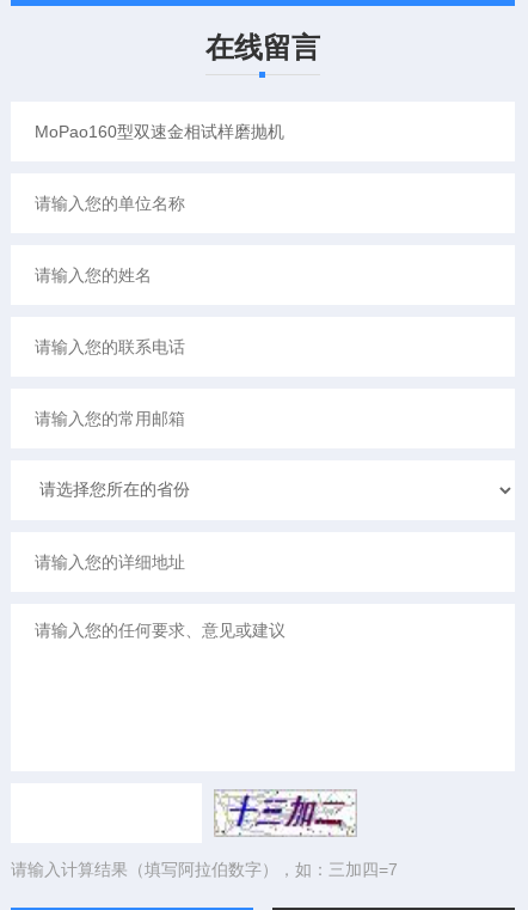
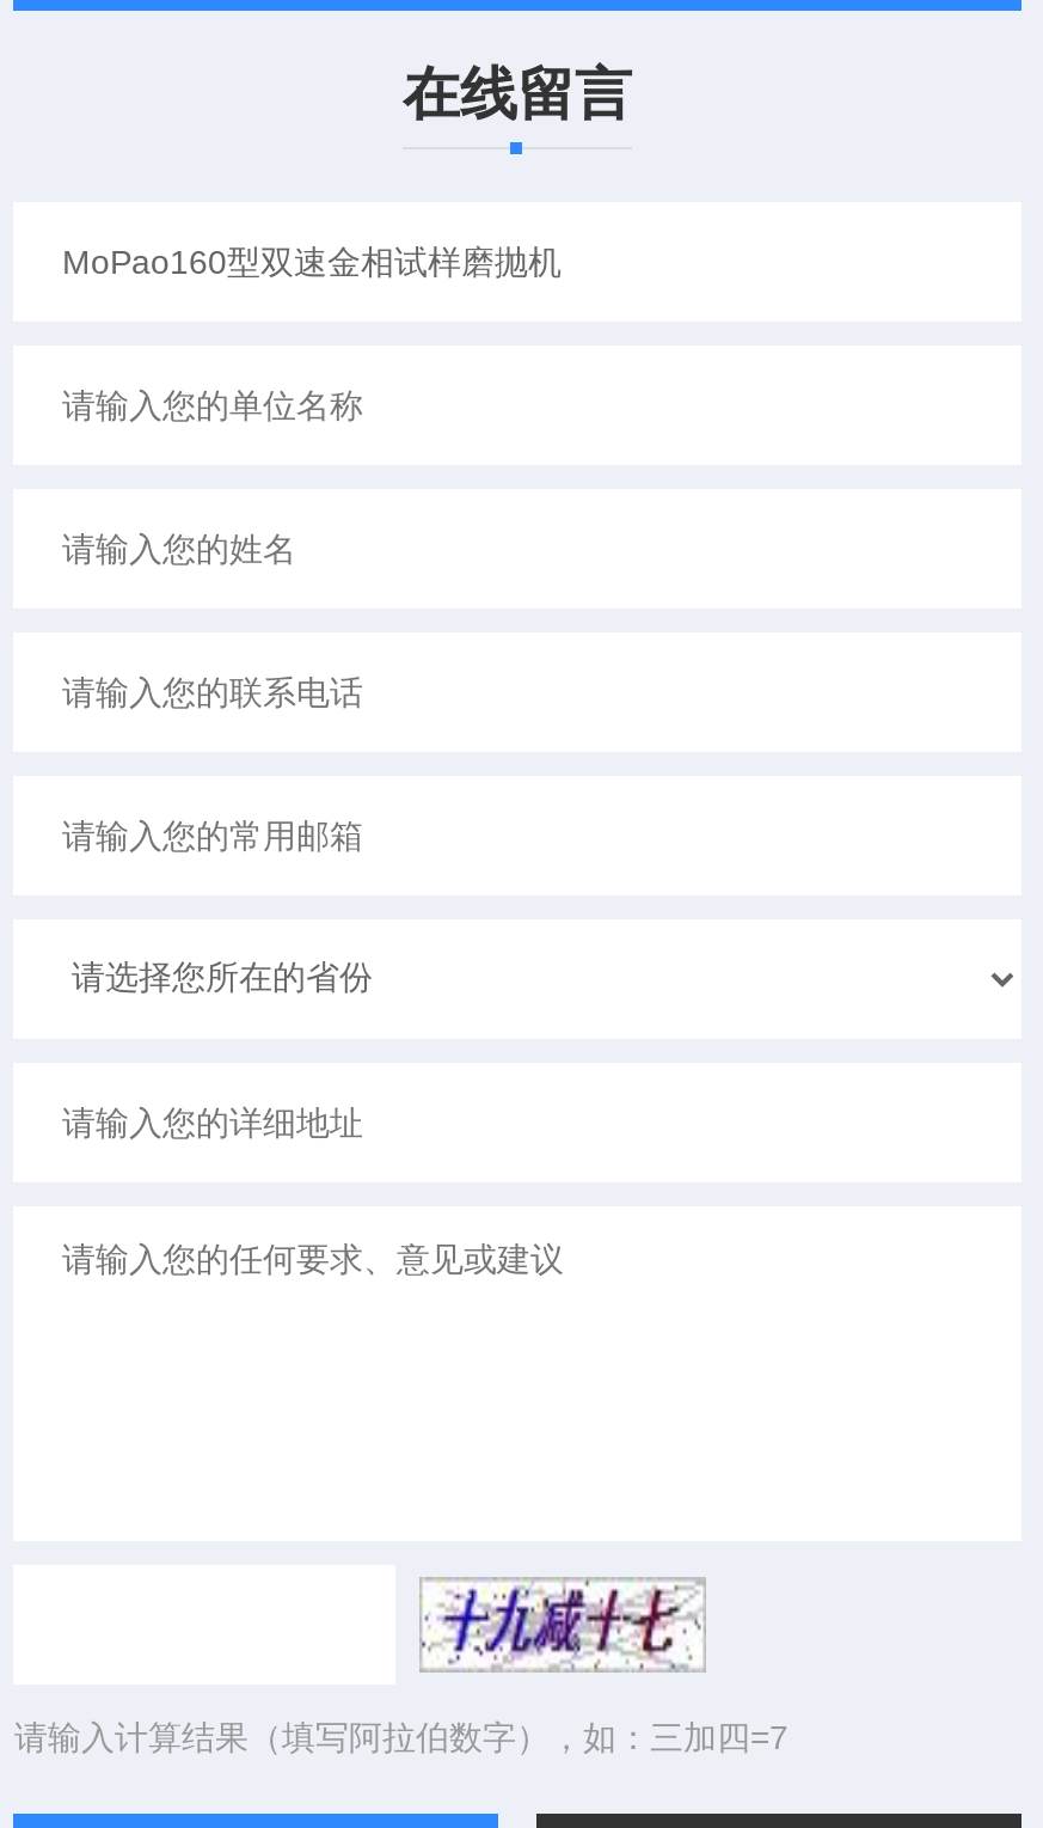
[214,790,356,836] [image] -> [422,1579,701,1670] [image]

